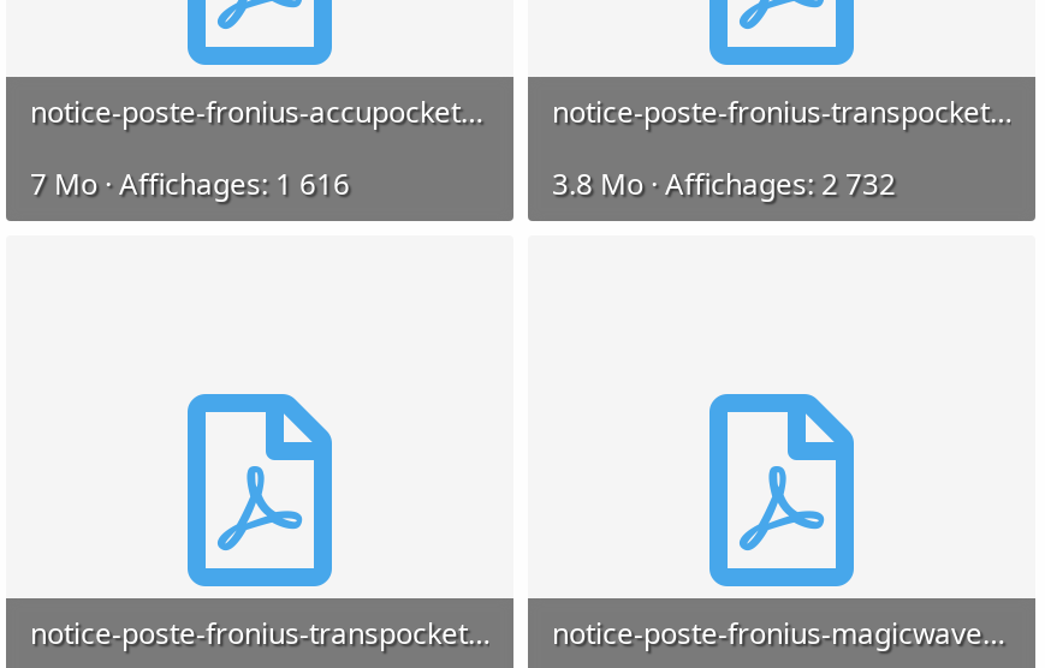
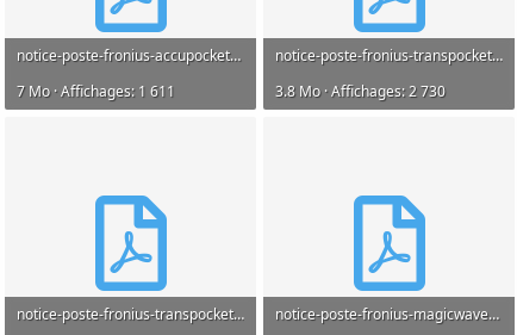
[30,162,350,203] 7 Mo · Affichages: 1 616 -> [17,80,175,101] 7 Mo · Affichages: 1 611
[552,162,896,203] 3.8 Mo · Affichages: 2 732 -> [275,80,446,101] 3.8 Mo · Affichages: 2 730

